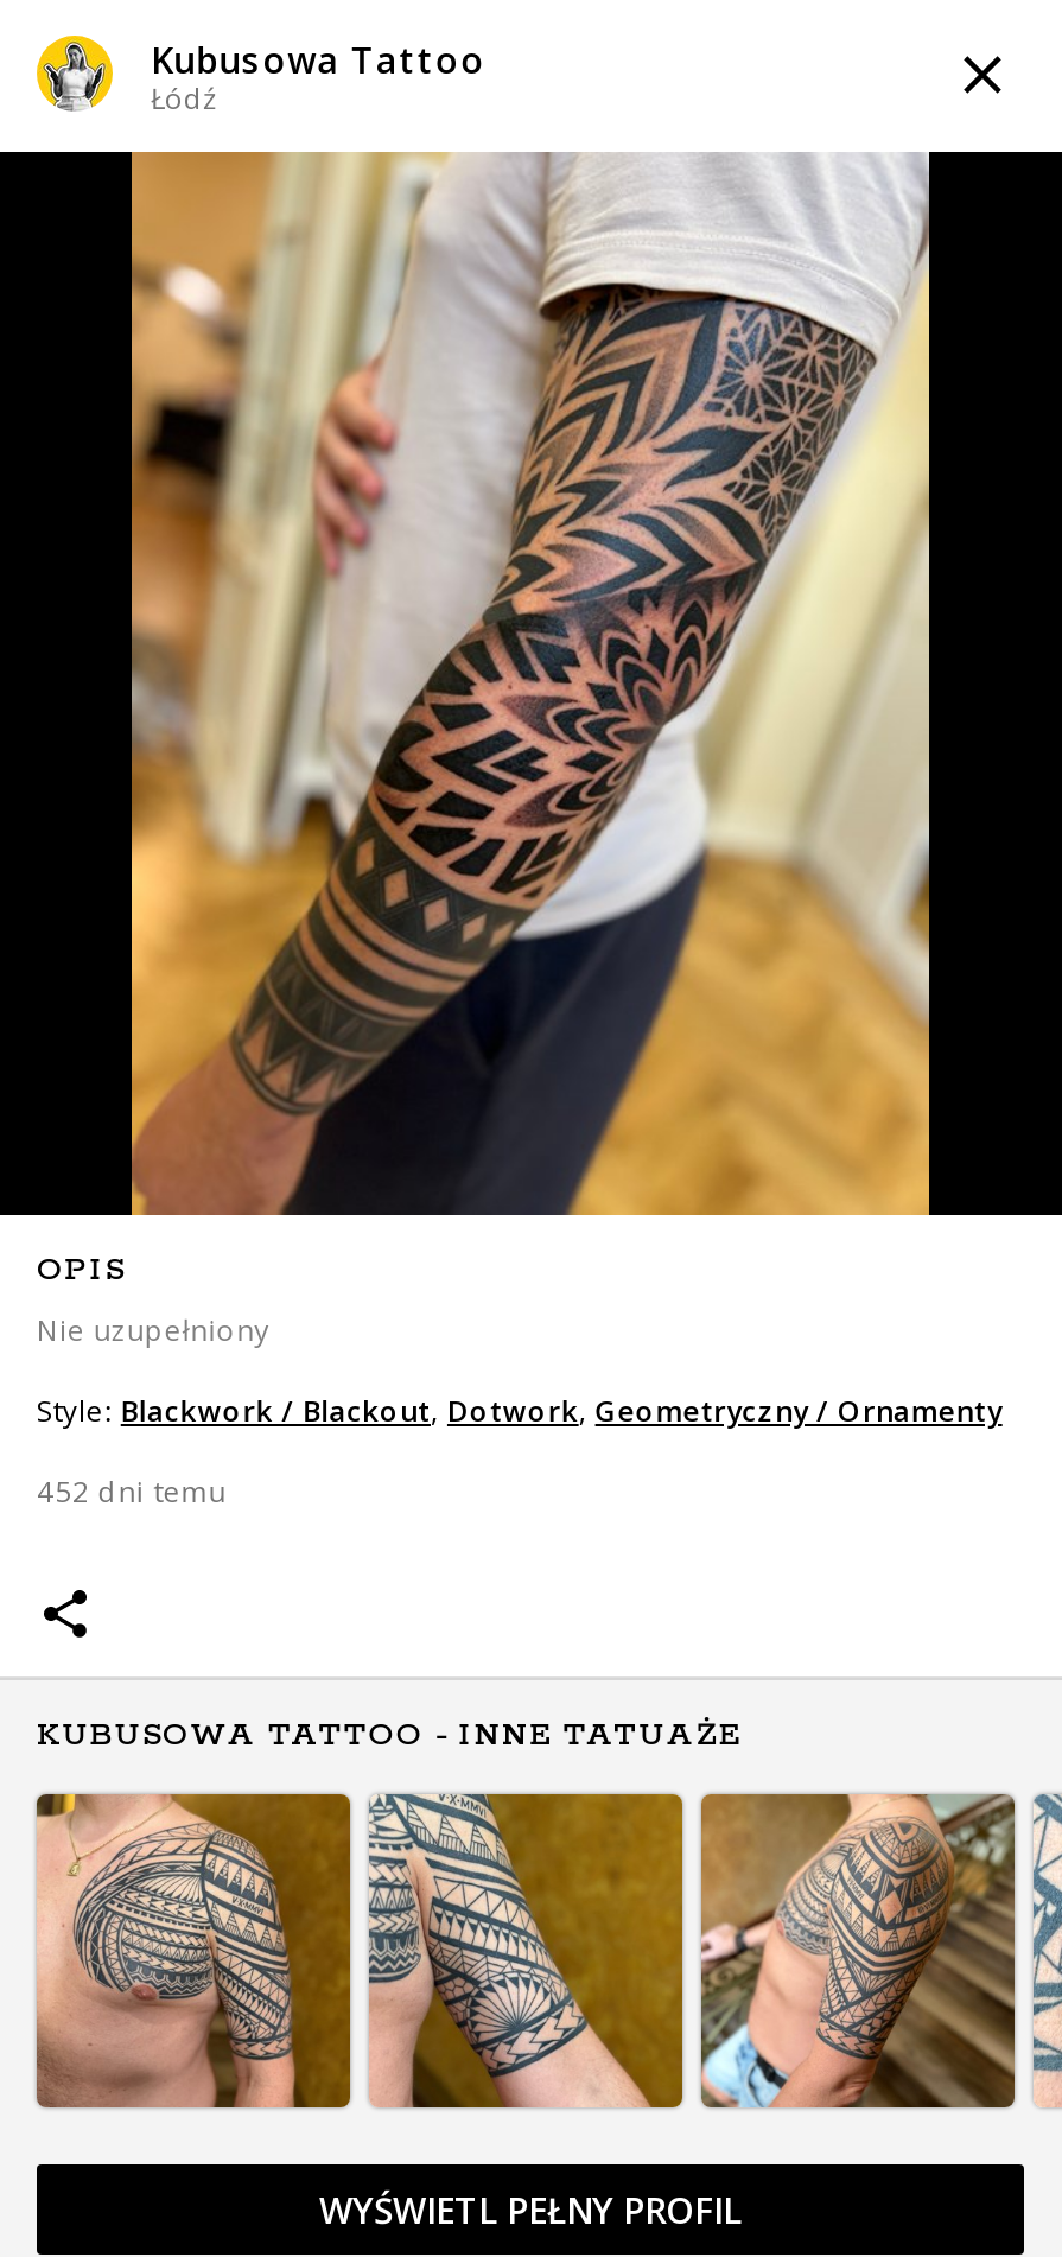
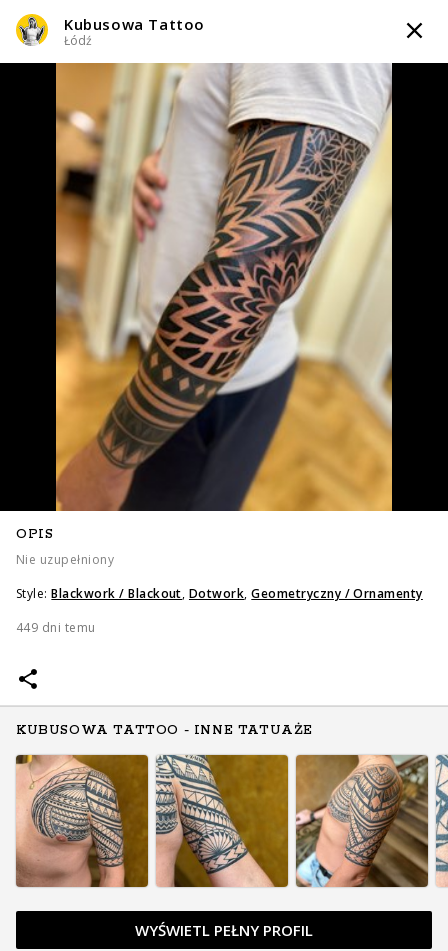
[37,1471,226,1512] 452 dni temu -> [16,619,96,636] 449 dni temu

